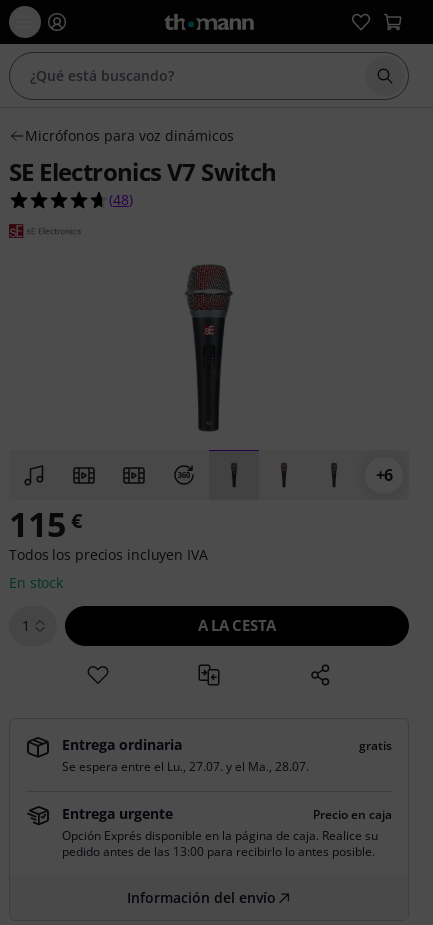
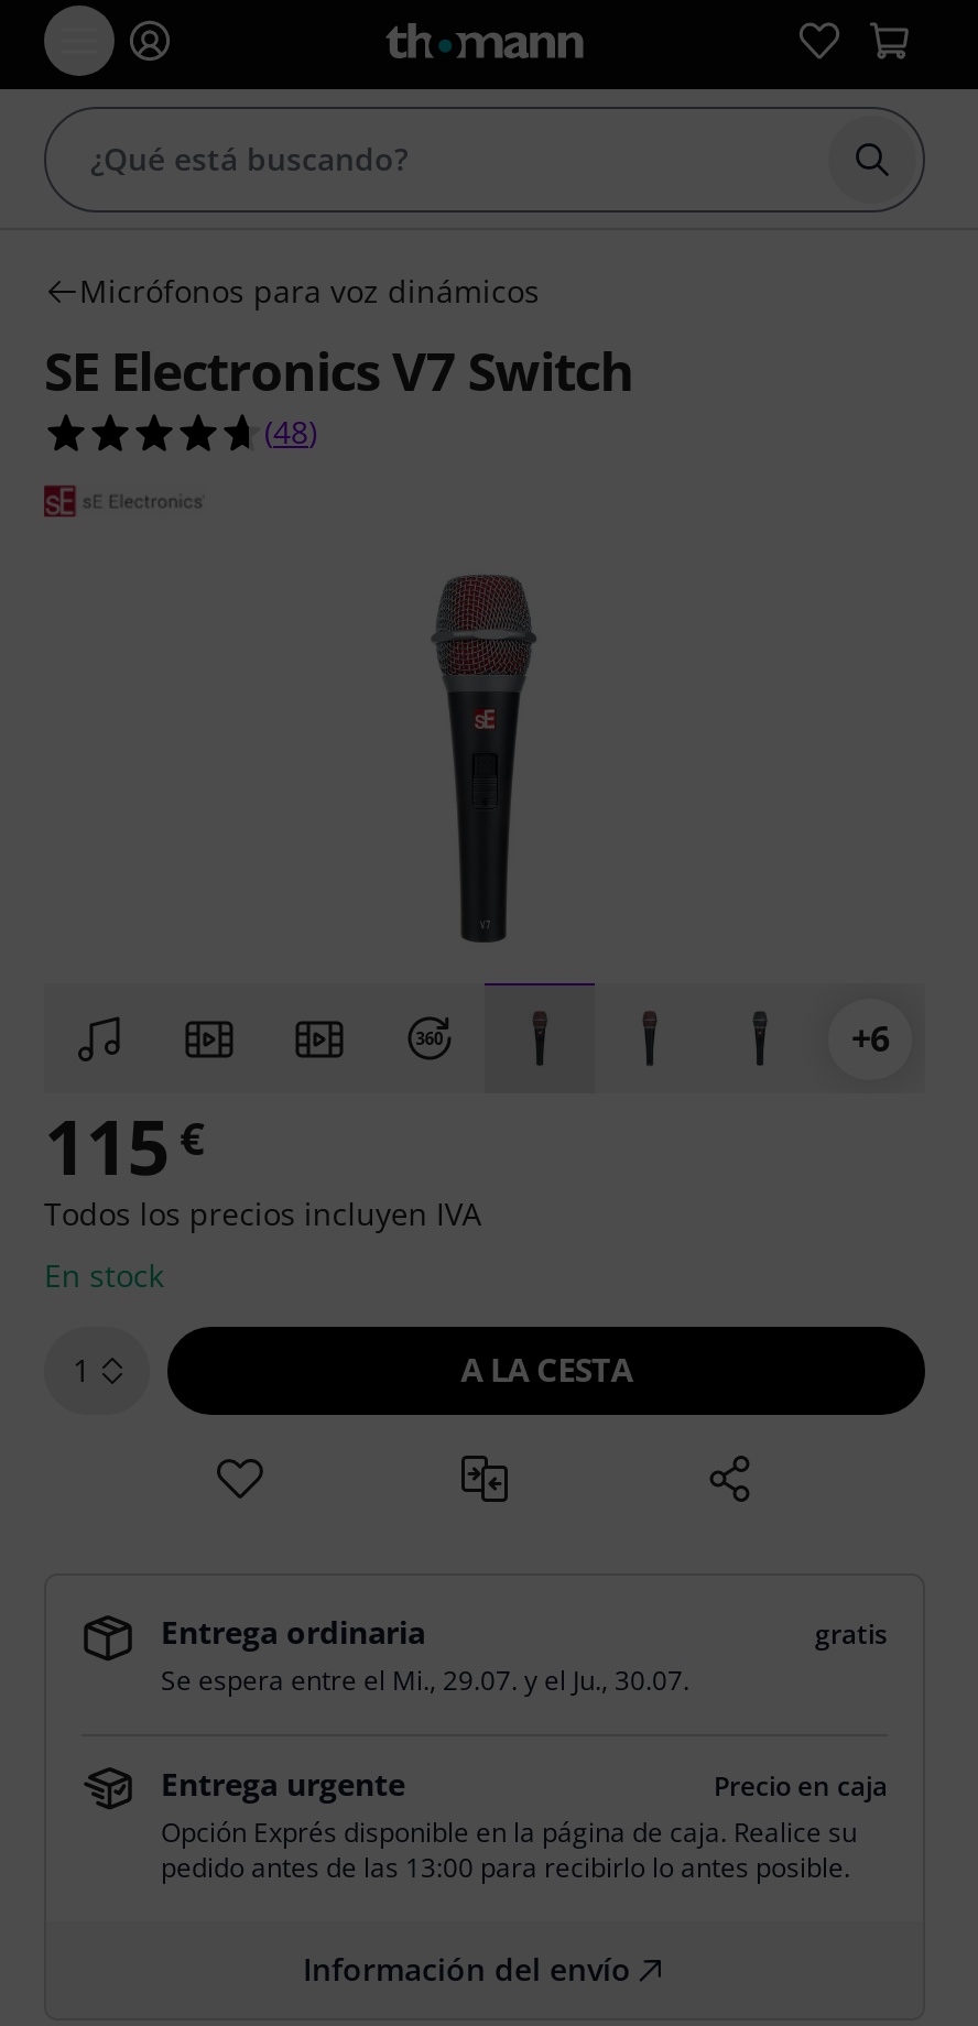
[62,758,309,775] Se espera entre el Lu., 27.07. y el Ma., 28.07. -> [161,1662,689,1699] Se espera entre el Mi., 29.07. y el Ju., 30.07.

